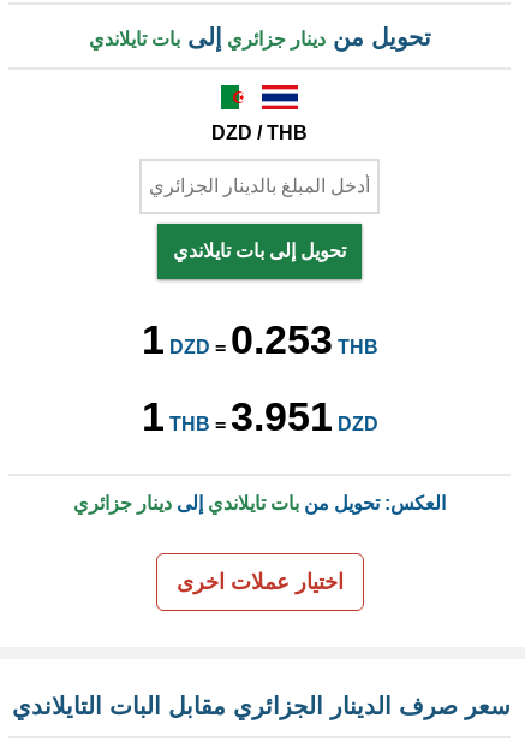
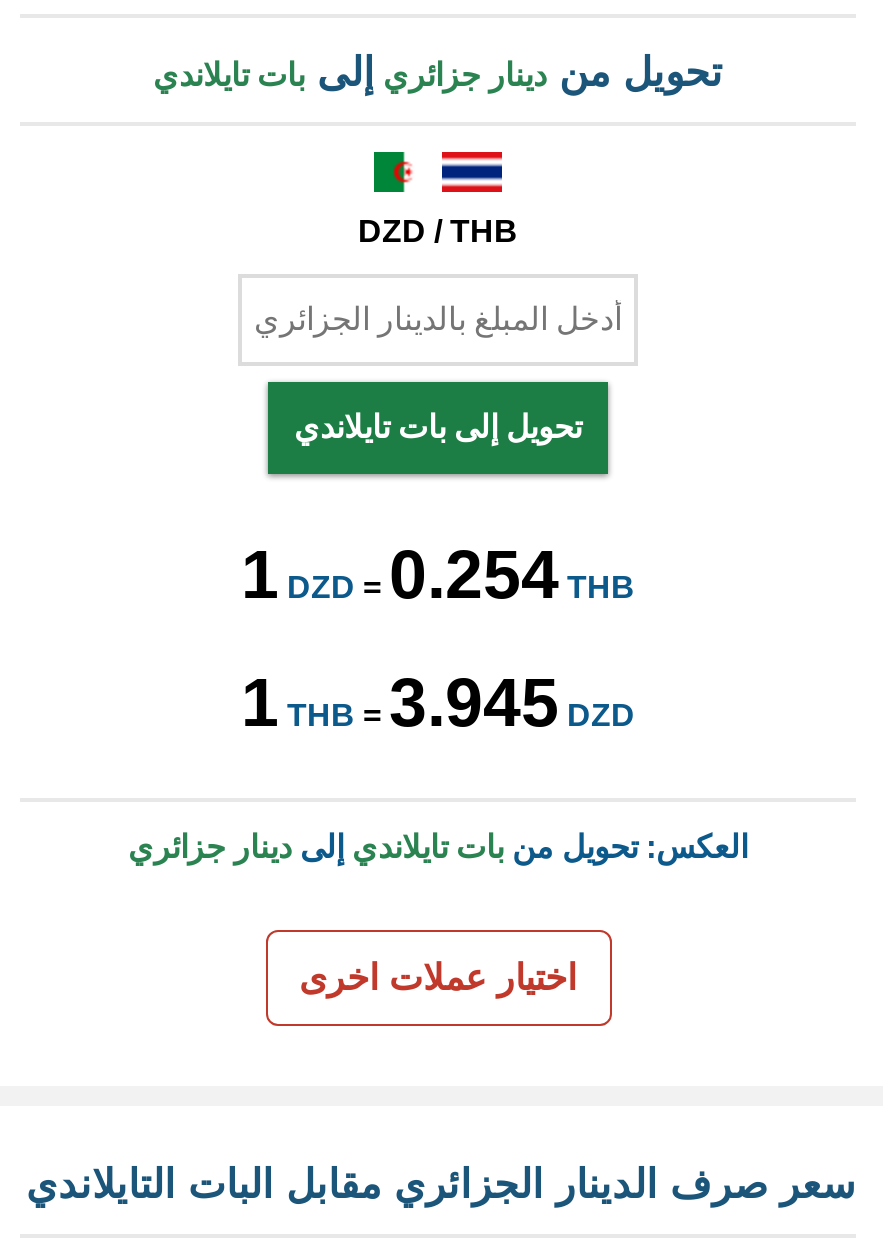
[141,316,378,362] 1 DZD=0.253 THB -> [241,536,635,612] 1 DZD=0.254 THB
[141,393,378,439] 1 THB=3.951 DZD -> [241,664,635,740] 1 THB=3.945 DZD

